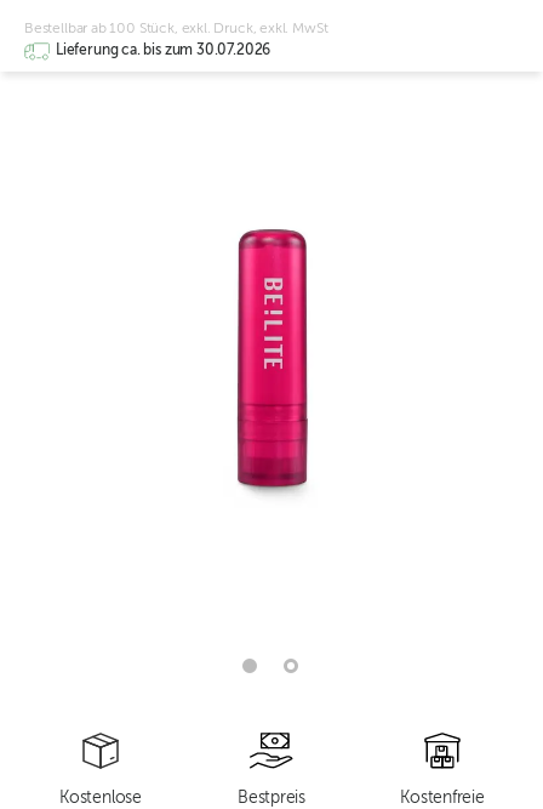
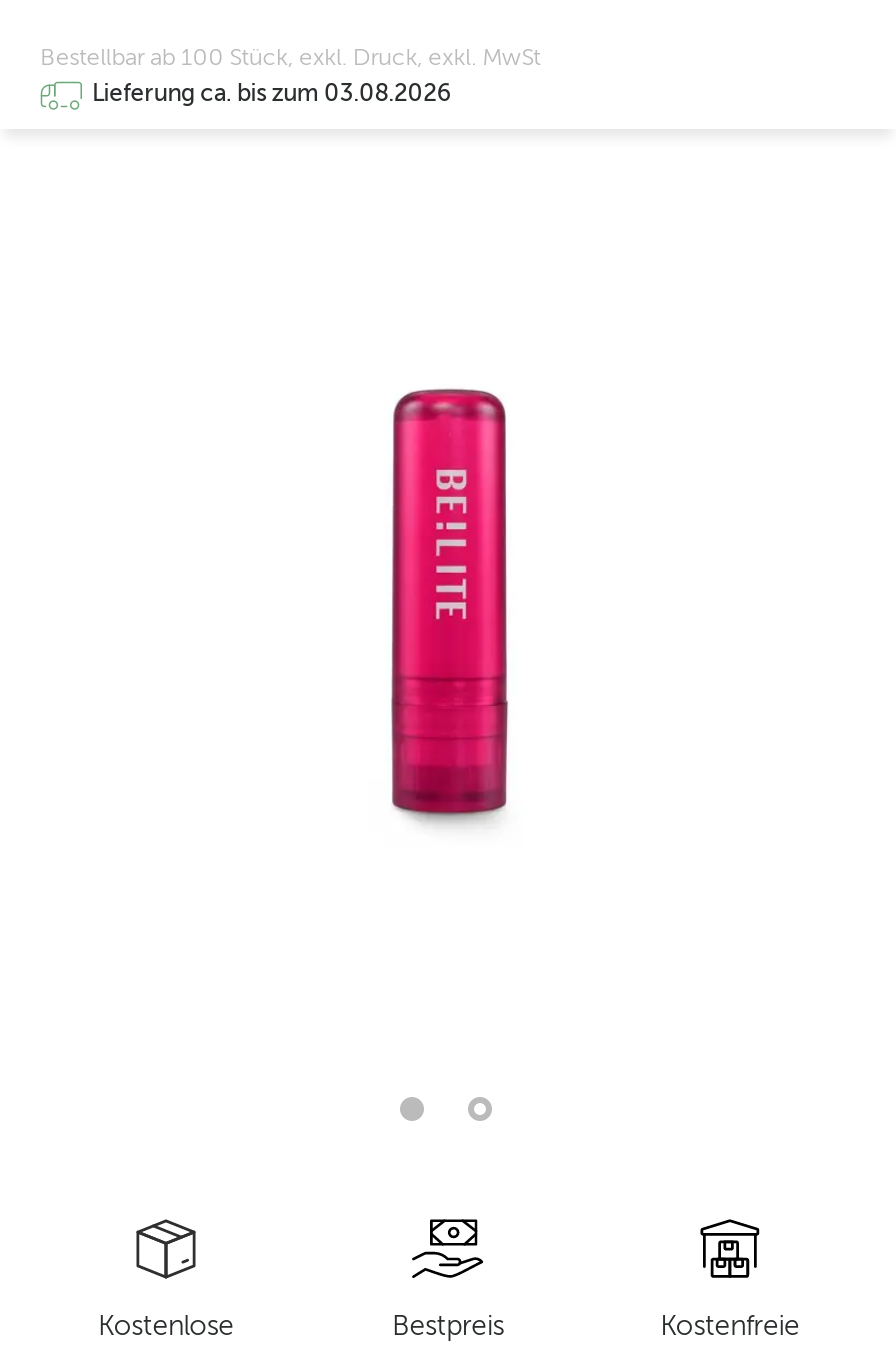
[56,44,271,58] Lieferung ca. bis zum 30.07.2026 -> [92,83,450,107] Lieferung ca. bis zum 03.08.2026

